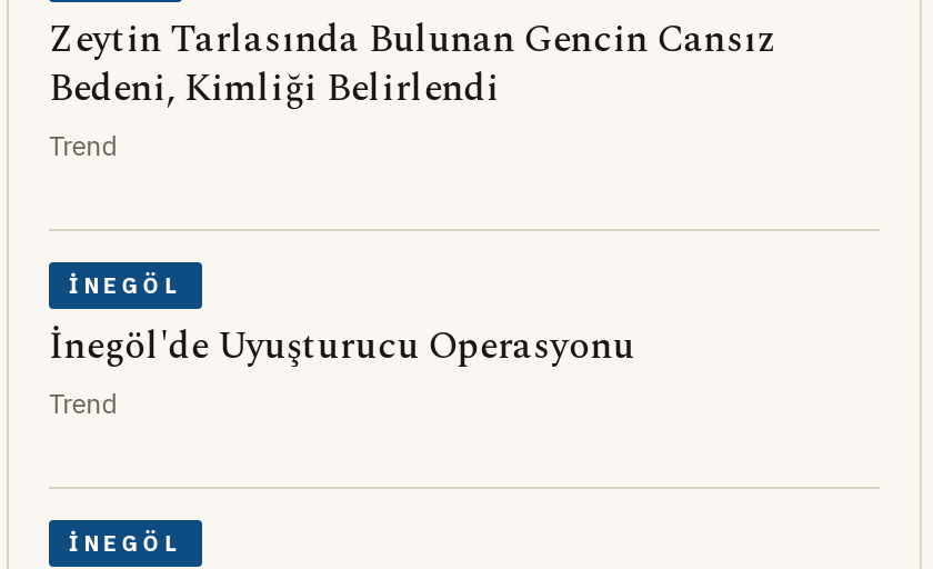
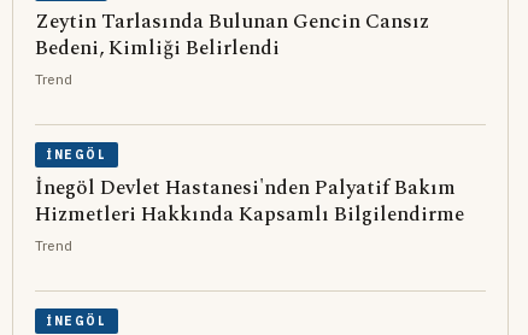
[49,319,635,376] İnegöl'de Uyuşturucu Operasyonu -> [35,173,464,231] İnegöl Devlet Hastanesi'nden Palyatif Bakım | Hizmetleri Hakkında Kapsamlı Bilgilendirme

